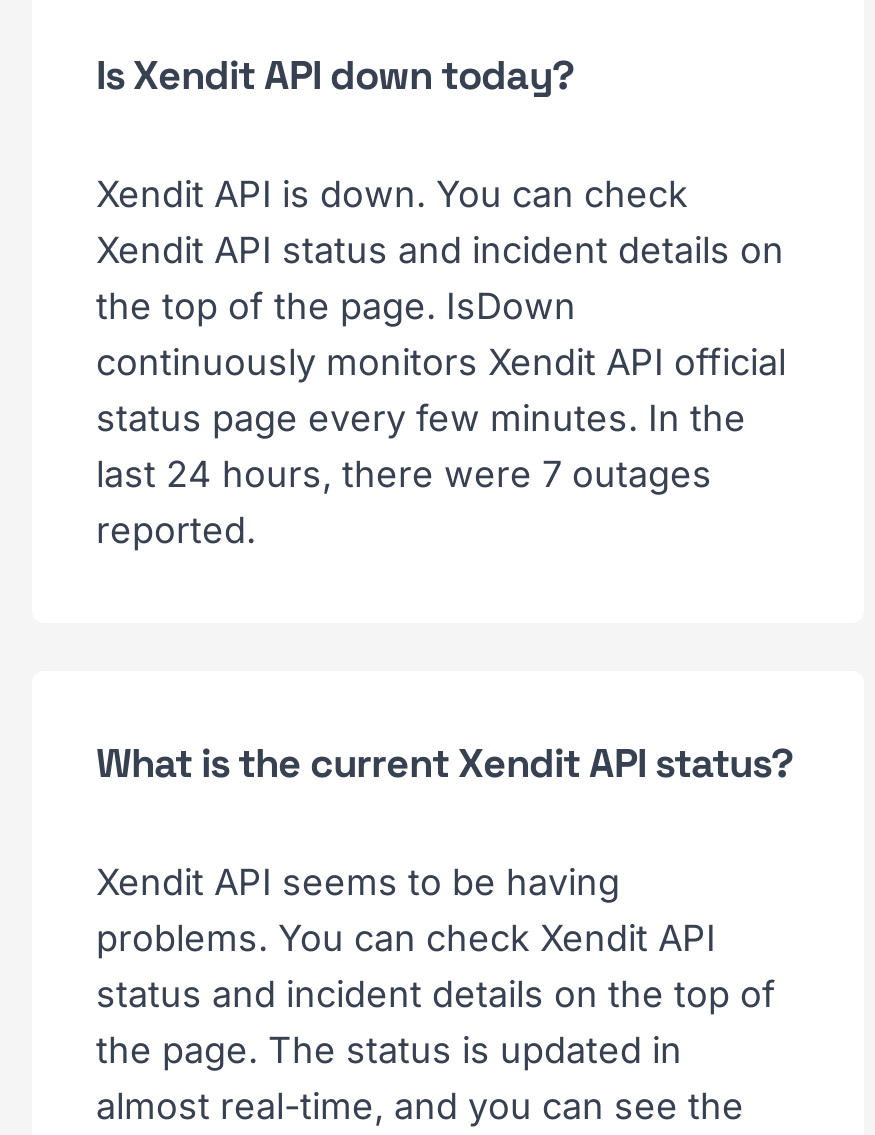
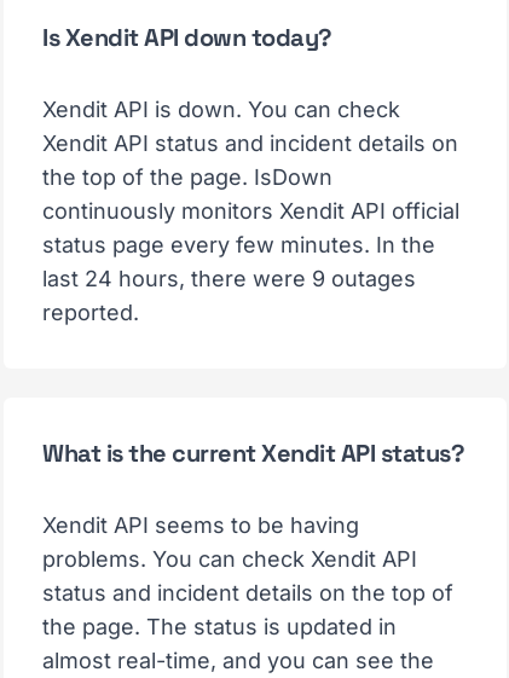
[96,453,712,495] last 24 hours, there were 7 outages -> [42,266,416,291] last 24 hours, there were 9 outages

